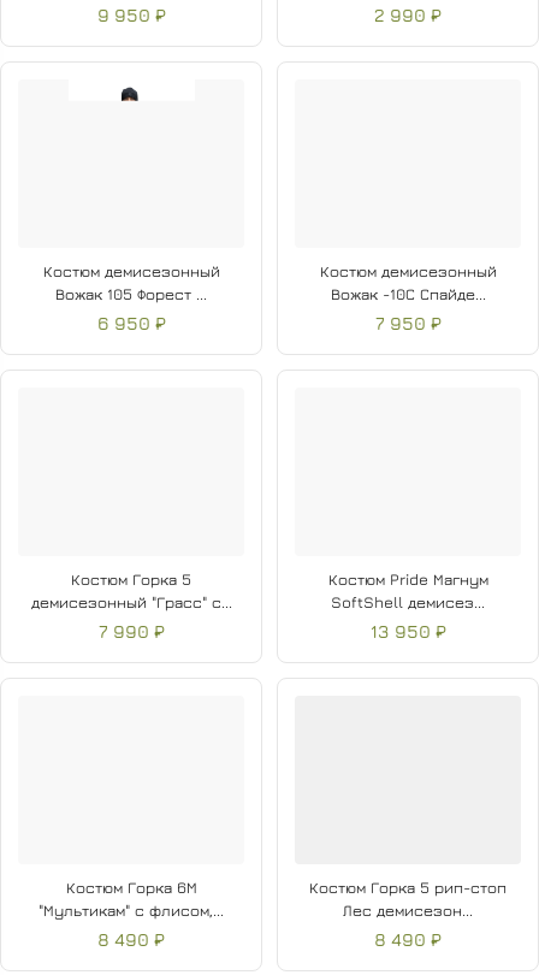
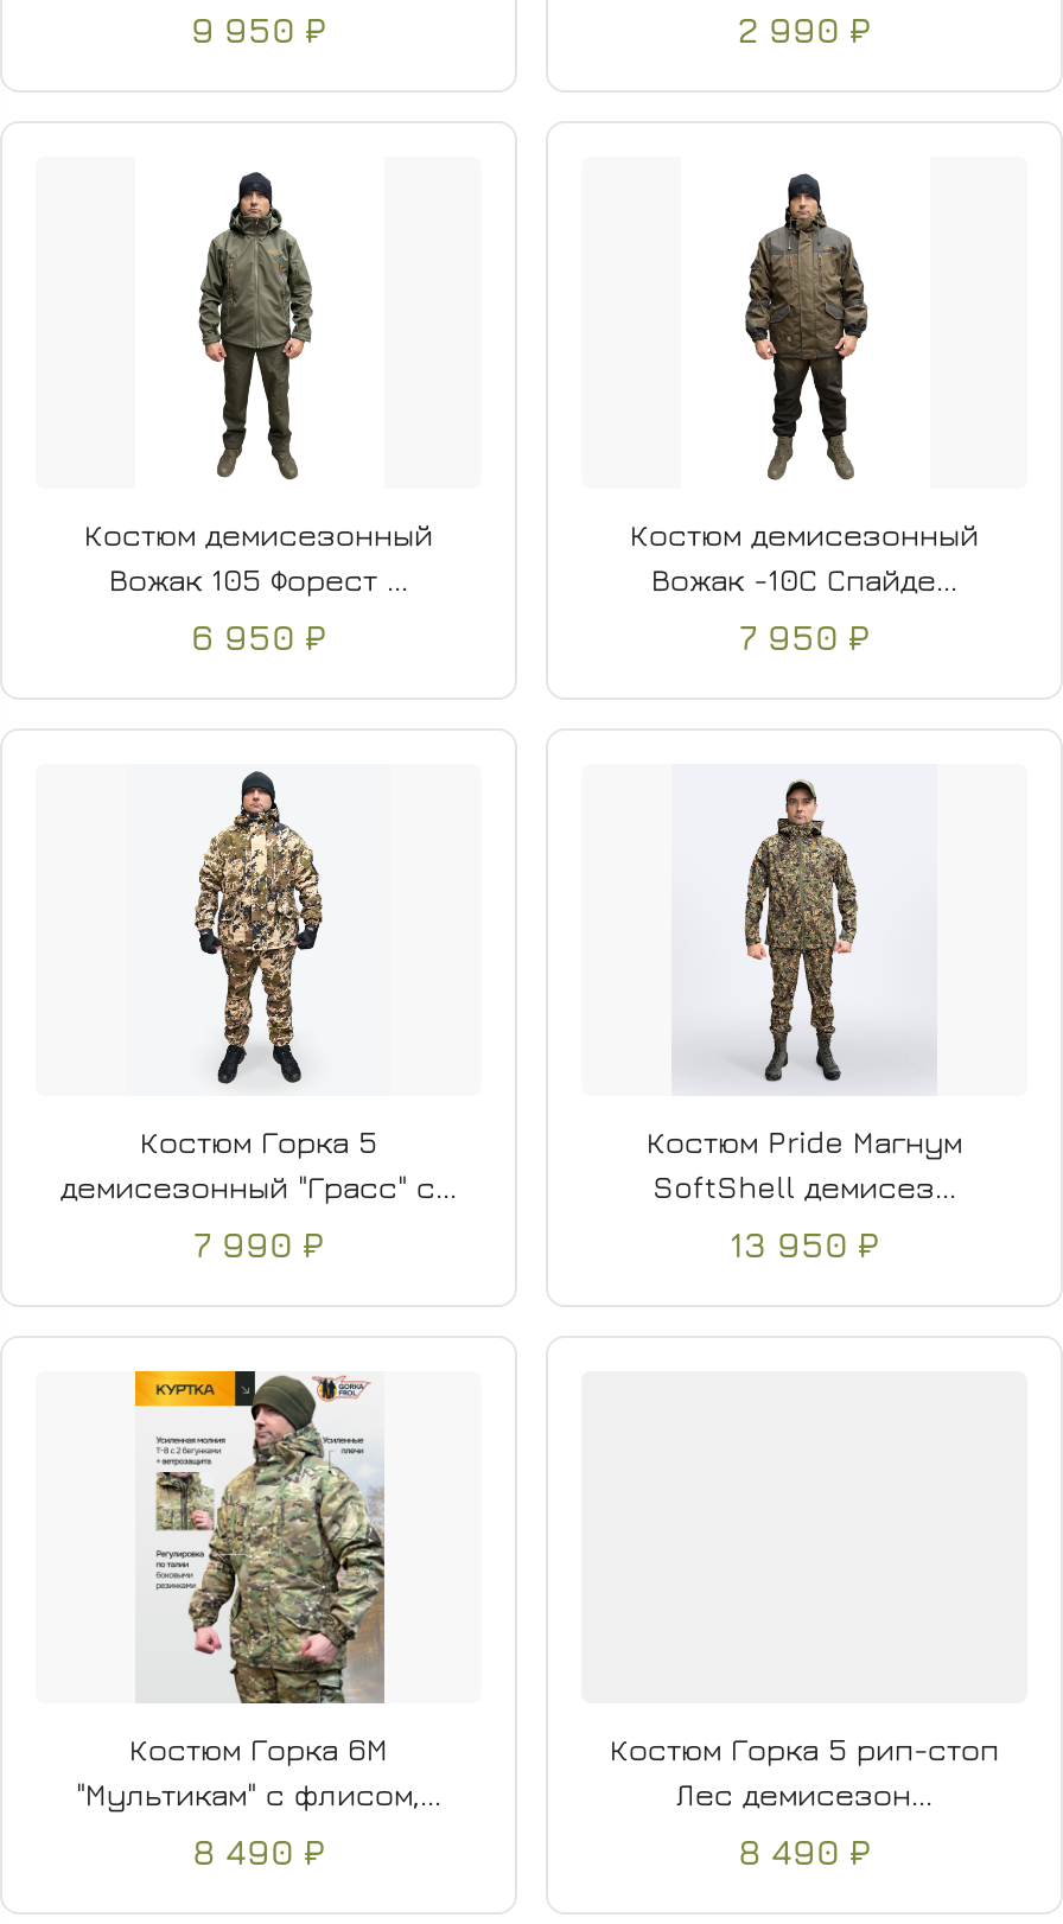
none -> [197,197,316,482] [image]
none -> [743,171,871,482] [image]
none -> [192,769,325,1087] [image]
none -> [674,778,935,1087] [image]
none -> [133,1369,387,1706] [image]

